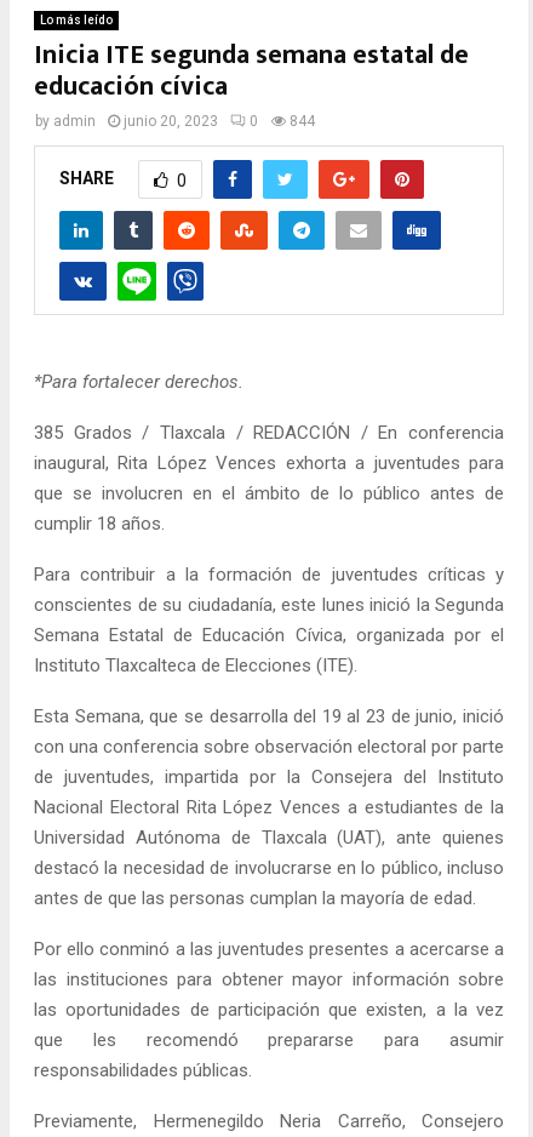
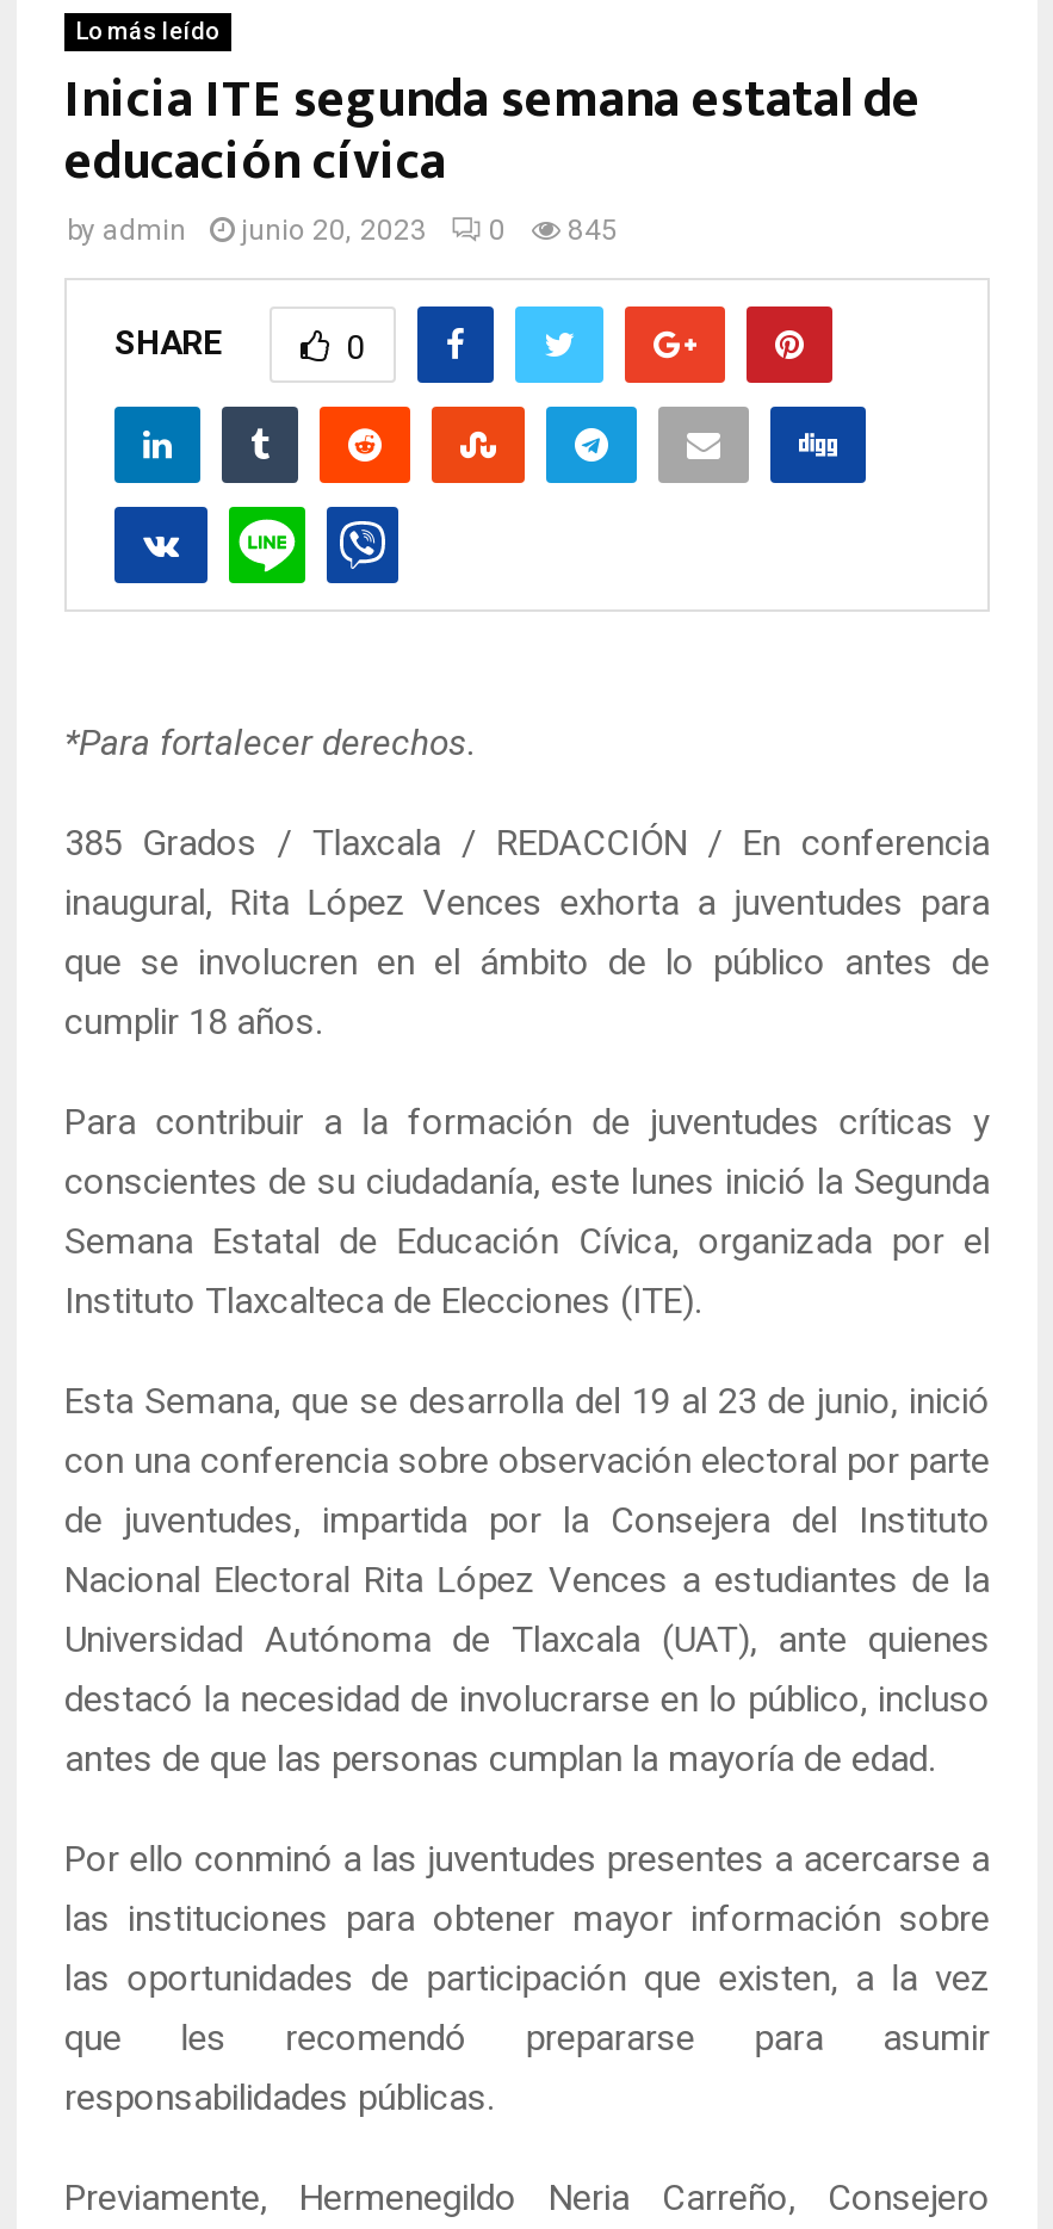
[35,113,315,130] by admin junio 20, 2023 0 844 -> [67,213,618,247] by admin junio 20, 2023 0 845

